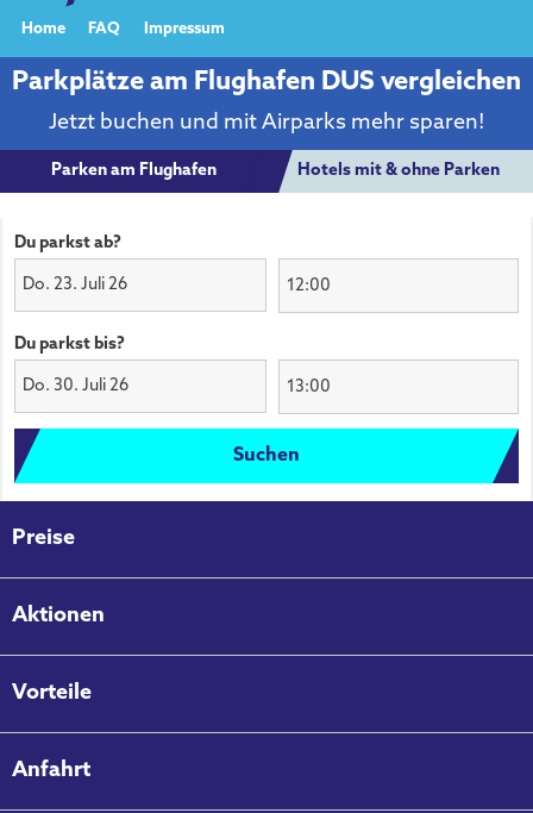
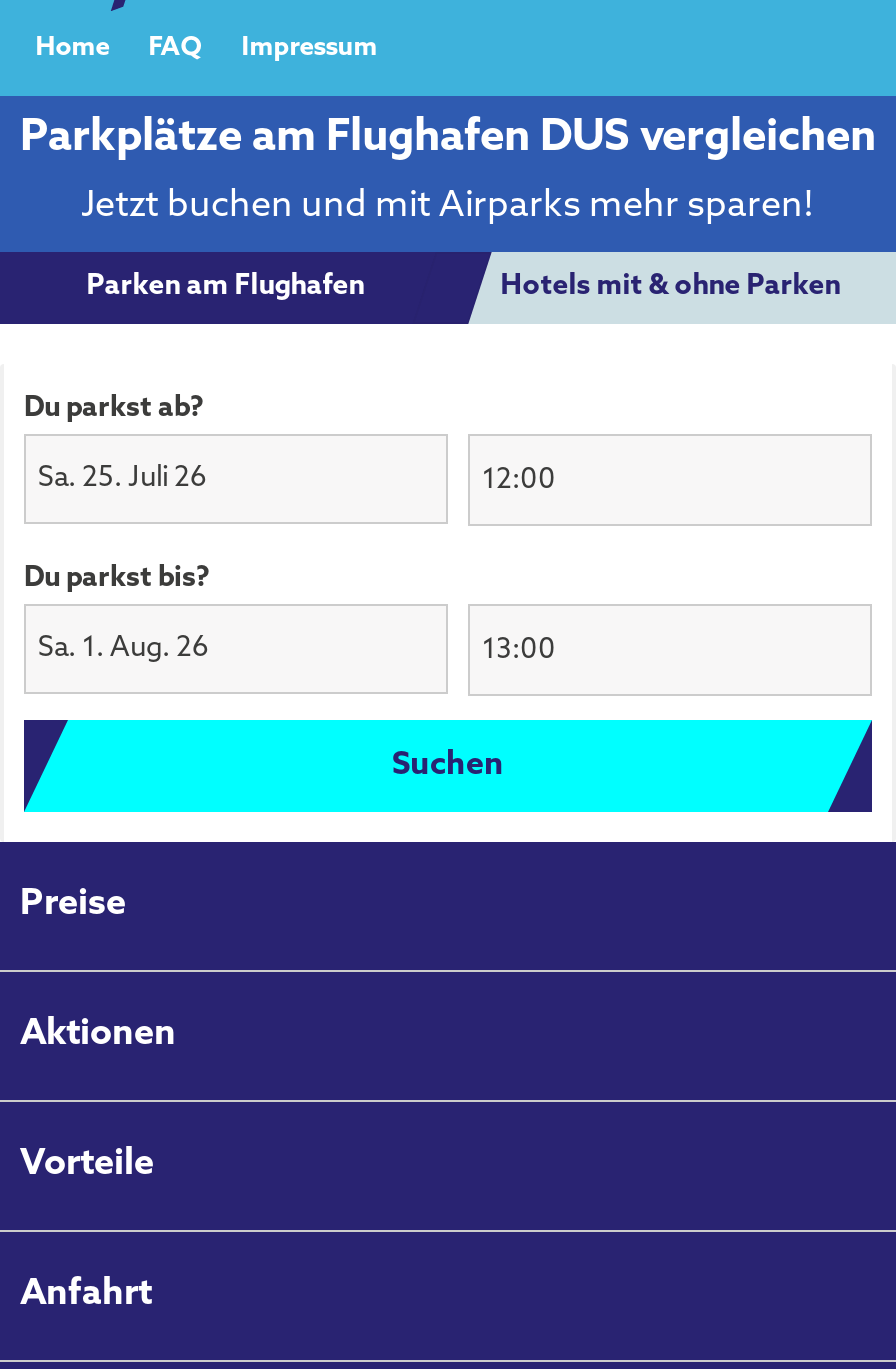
[23,276,127,294] Do. 23. Juli 26 -> [38,464,206,494] Sa. 25. Juli 26
[23,377,128,395] Do. 30. Juli 26 -> [38,634,208,664] Sa. 1. Aug. 26

